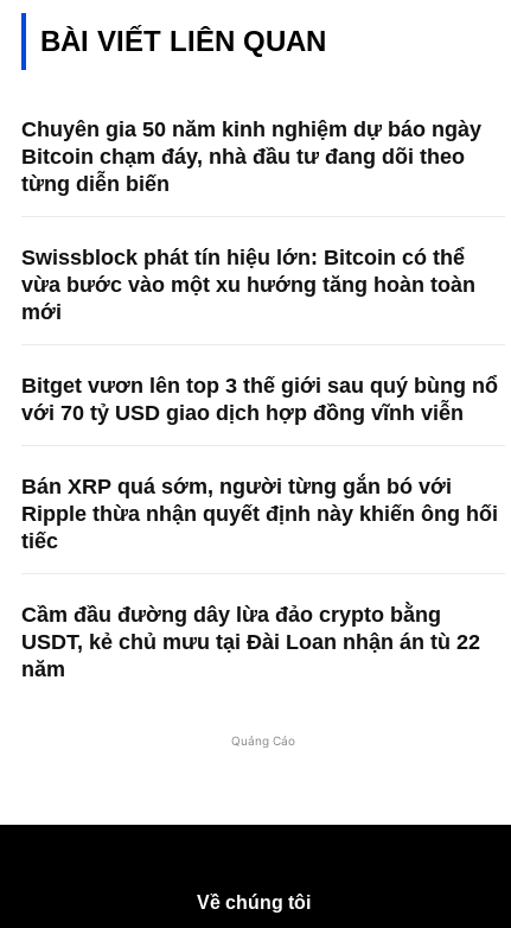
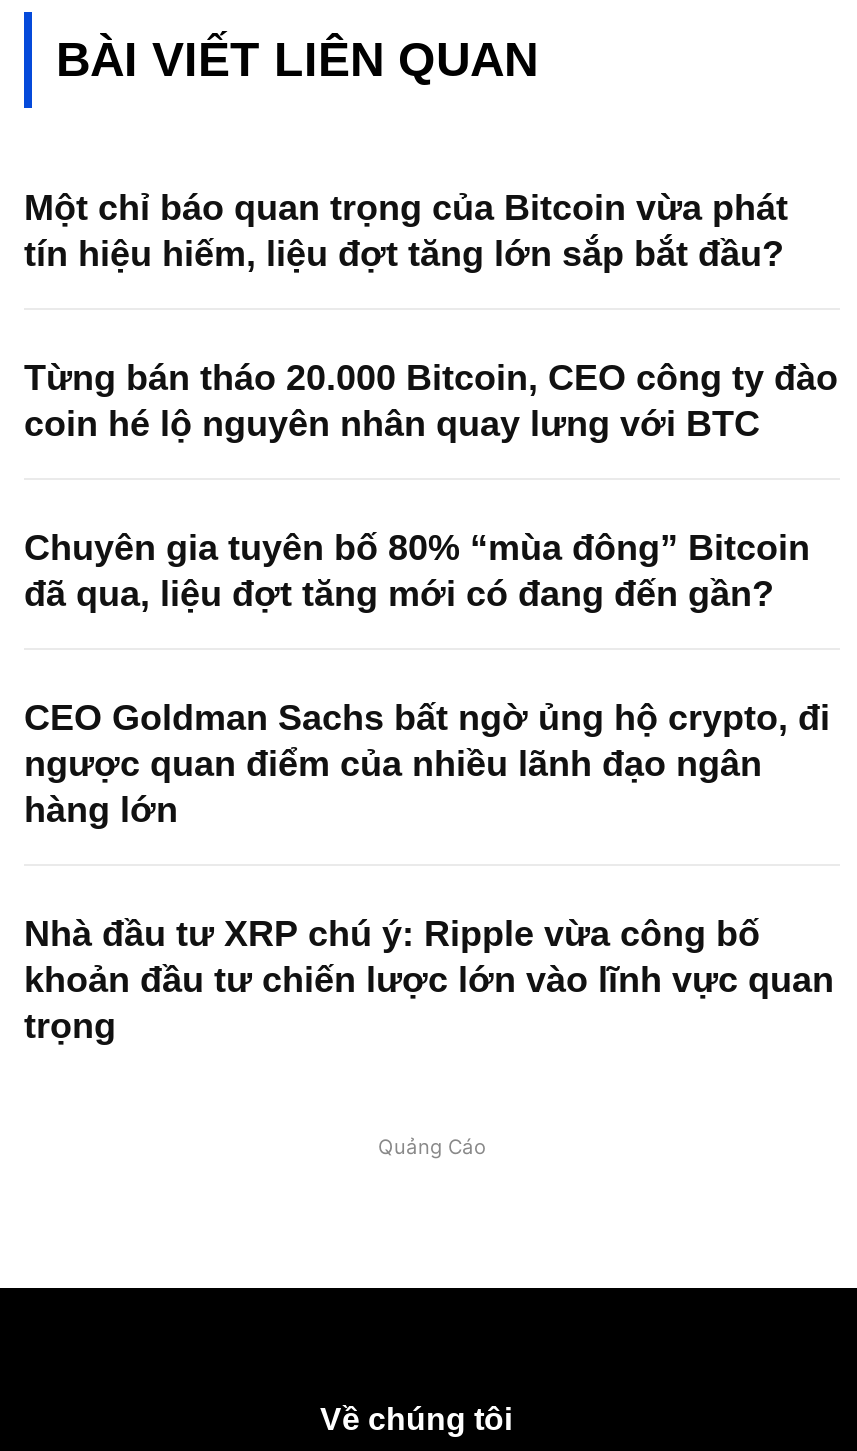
[21,117,481,195] Chuyên gia 50 năm kinh nghiệm dự báo ngày | Bitcoin chạm đáy, nhà đầu tư đang dõi theo | từng diễn biến -> [24,187,788,273] Một chỉ báo quan trọng của Bitcoin vừa phát | tín hiệu hiếm, liệu đợt tăng lớn sắp bắt đầu?
[21,245,475,323] Swissblock phát tín hiệu lớn: Bitcoin có thể | vừa bước vào một xu hướng tăng hoàn toàn | mới -> [24,357,838,443] Từng bán tháo 20.000 Bitcoin, CEO công ty đào | coin hé lộ nguyên nhân quay lưng với BTC
[21,373,498,424] Bitget vươn lên top 3 thế giới sau quý bùng nổ | với 70 tỷ USD giao dịch hợp đồng vĩnh viễn -> [24,527,810,613] Chuyên gia tuyên bố 80% “mùa đông” Bitcoin | đã qua, liệu đợt tăng mới có đang đến gần?
[21,474,498,552] Bán XRP quá sớm, người từng gắn bó với | Ripple thừa nhận quyết định này khiến ông hối | tiếc -> [24,697,830,829] CEO Goldman Sachs bất ngờ ủng hộ crypto, đi | ngược quan điểm của nhiều lãnh đạo ngân | hàng lớn
[21,602,480,681] Cầm đầu đường dây lừa đảo crypto bằng | USDT, kẻ chủ mưu tại Đài Loan nhận án tù 22 | năm -> [24,913,834,1045] Nhà đầu tư XRP chú ý: Ripple vừa công bố | khoản đầu tư chiến lược lớn vào lĩnh vực quan | trọng

